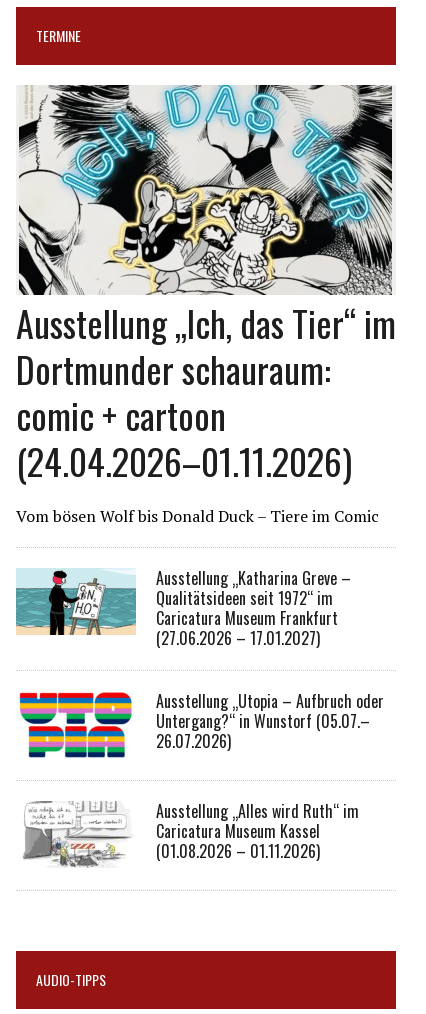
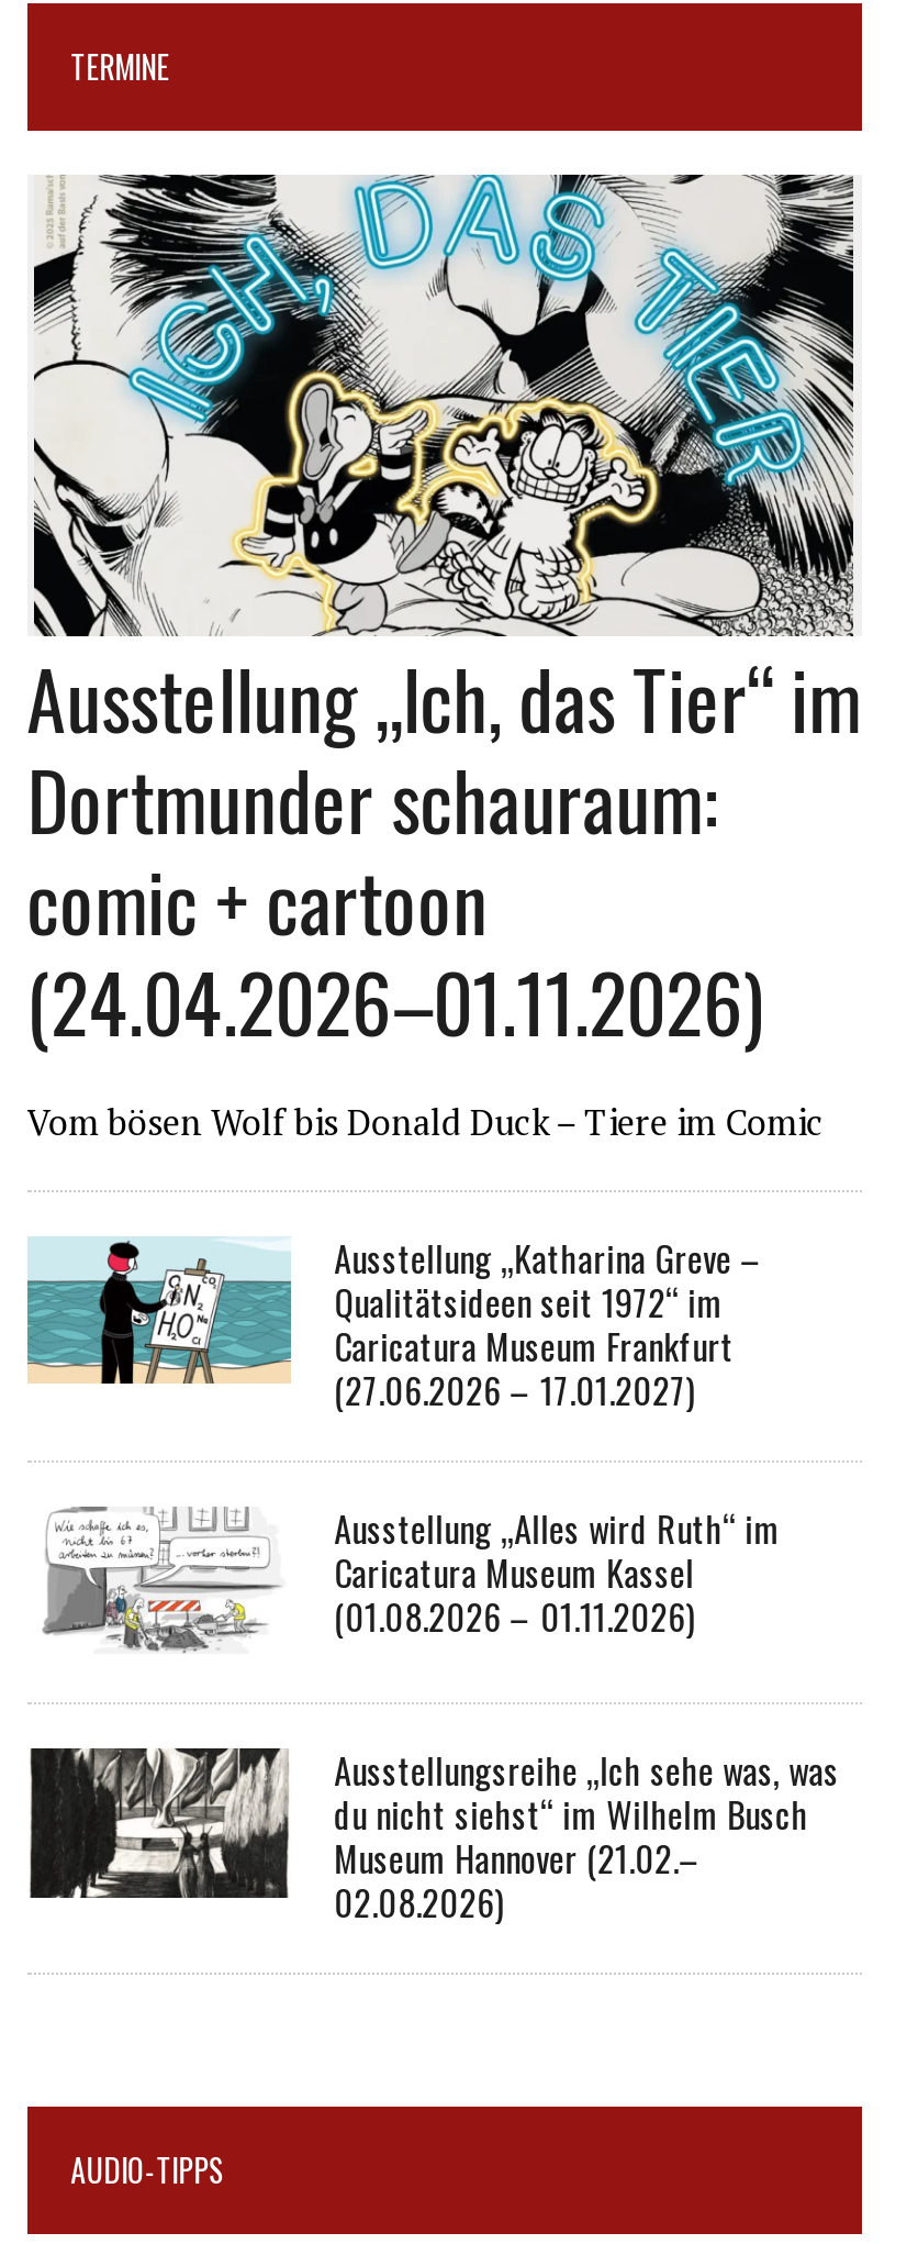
[19,689,384,759] [image] | Ausstellung „Utopia – Aufbruch oder | Untergang?“ in Wunstorf (05.07.– | 26.07.2026) -> none
moved [156,799,359,863] -> [334,1502,780,1643]: Ausstellung „Alles wird Ruth“ im | Caricatura Museum Kassel | (01.08.2026 – 01.11.2026)
none -> [27,1745,839,1929] [image] | Ausstellungsreihe „Ich sehe was, was | du nicht siehst“ im Wilhelm Busch | Museum Hannover (21.02.– | 02.08.2026)

